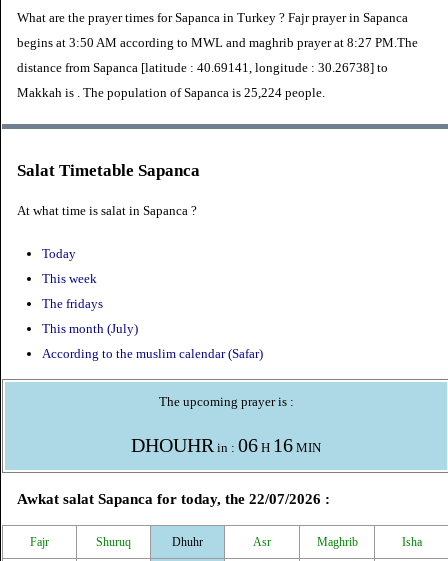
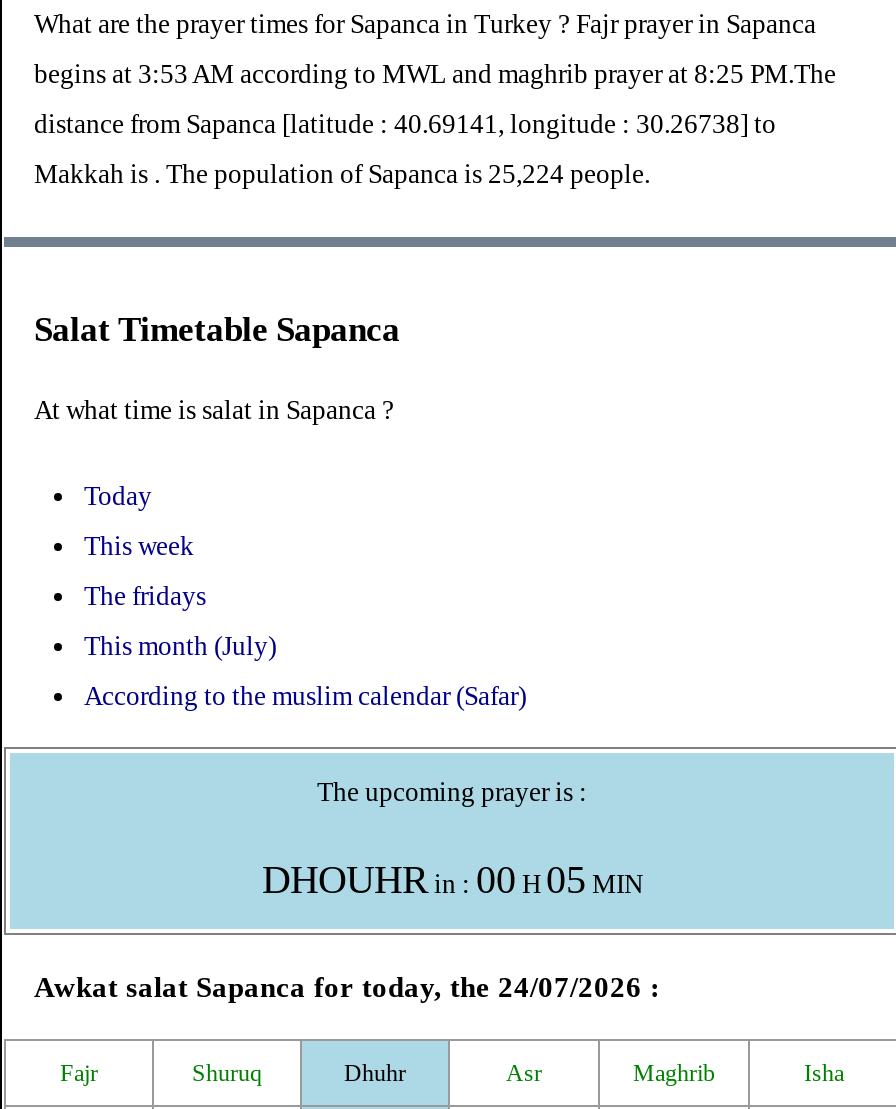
[17,35,418,50] begins at 3:50 AM according to MWL and maghrib prayer at 8:27 PM.The -> [34,60,836,90] begins at 3:53 AM according to MWL and maghrib prayer at 8:25 PM.The
[131,434,321,456] DHOUHR in : 06 H16 MIN -> [262,857,642,901] DHOUHR in : 00 H05 MIN
[17,491,330,507] Awkat salat Sapanca for today, the 22/07/2026 : -> [34,971,660,1003] Awkat salat Sapanca for today, the 24/07/2026 :

